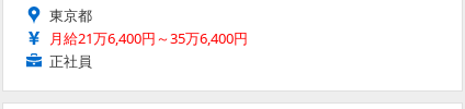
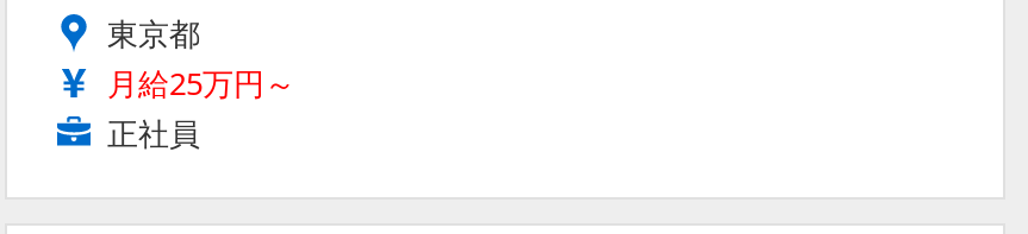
[49,29,248,48] 月給21万6,400円～35万6,400円 -> [107,62,295,105] 月給25万円～

